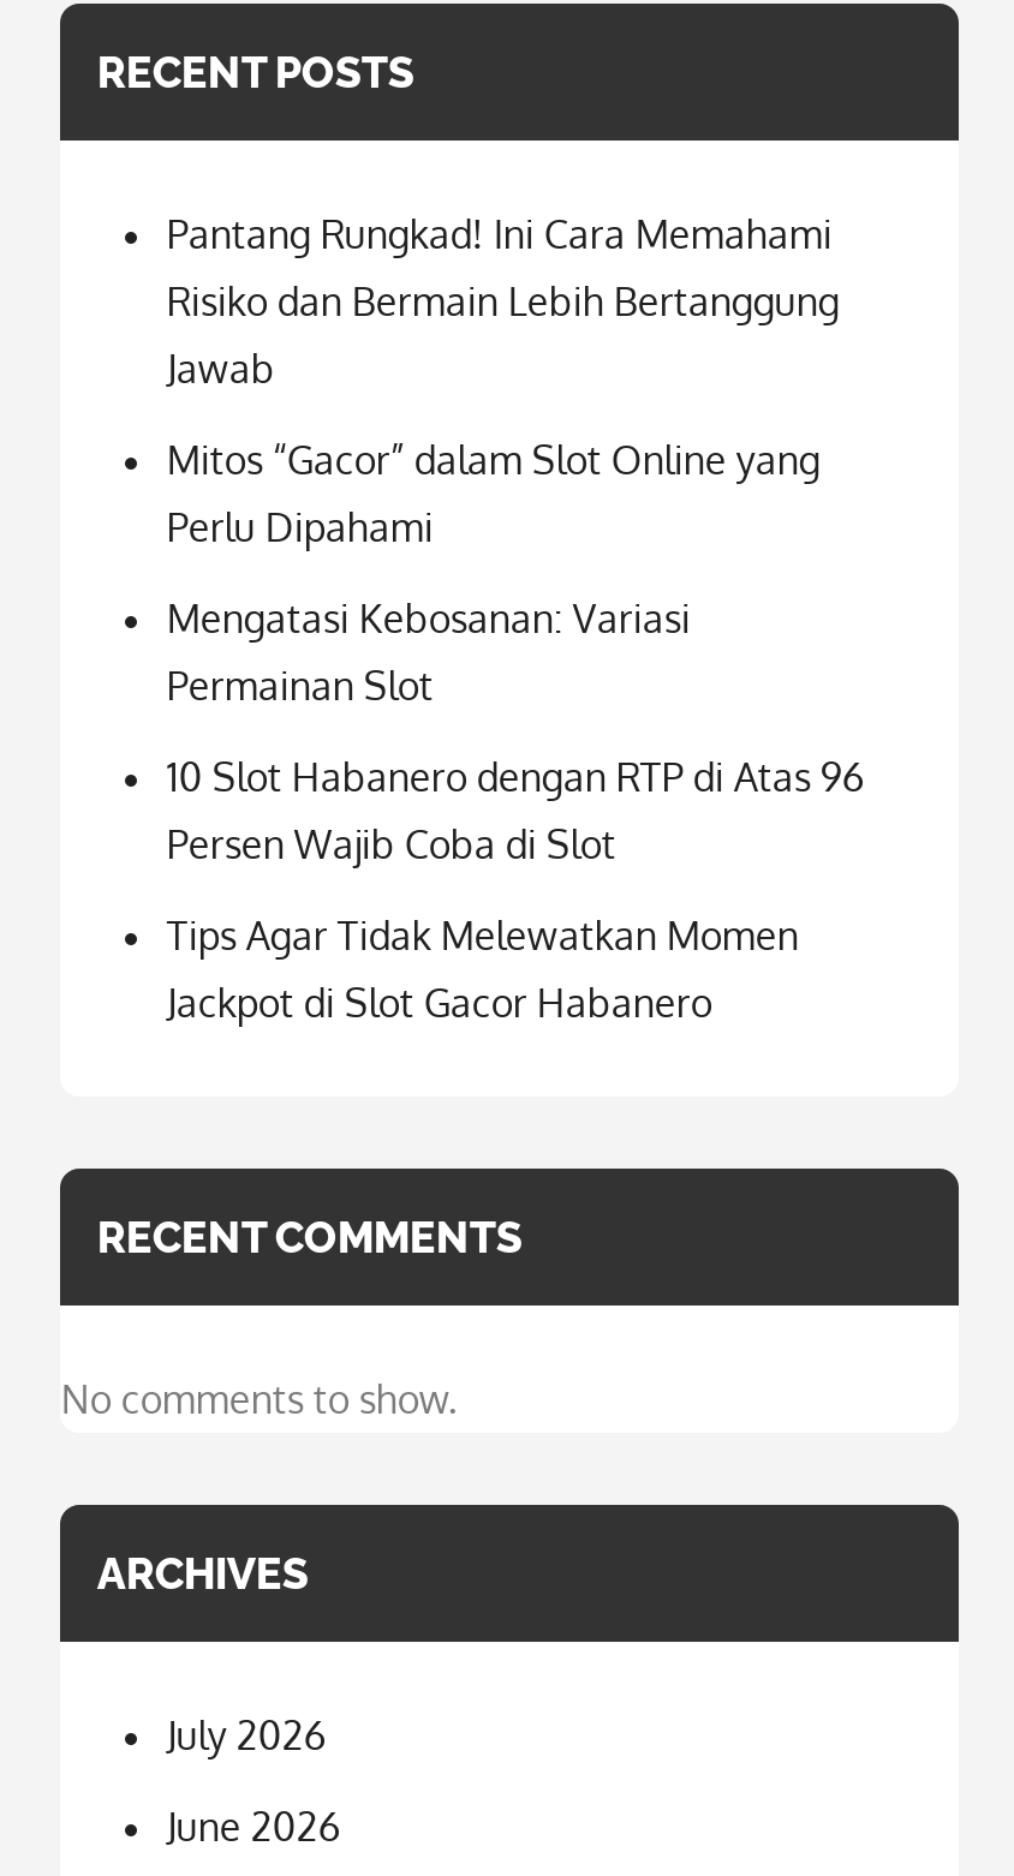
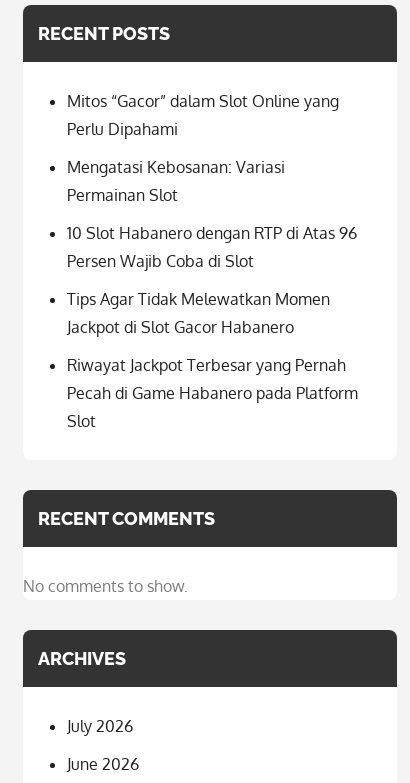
[167,209,840,392] Pantang Rungkad! Ini Cara Memahami | Risiko dan Bermain Lebih Bertanggung | Jawab -> none
moved [167,435,864,1026] -> [67,90,357,336]: Mitos “Gacor” dalam Slot Online yang | Perlu Dipahami | Mengatasi Kebosanan: Variasi | Permainan Slot | 10 Slot Habanero dengan RTP di Atas 96 | Persen Wajib Coba di Slot | Tips Agar Tidak Melewatkan Momen | Jackpot di Slot Gacor Habanero
none -> [67,354,358,430] Riwayat Jackpot Terbesar yang Pernah | Pecah di Game Habanero pada Platform | Slot

